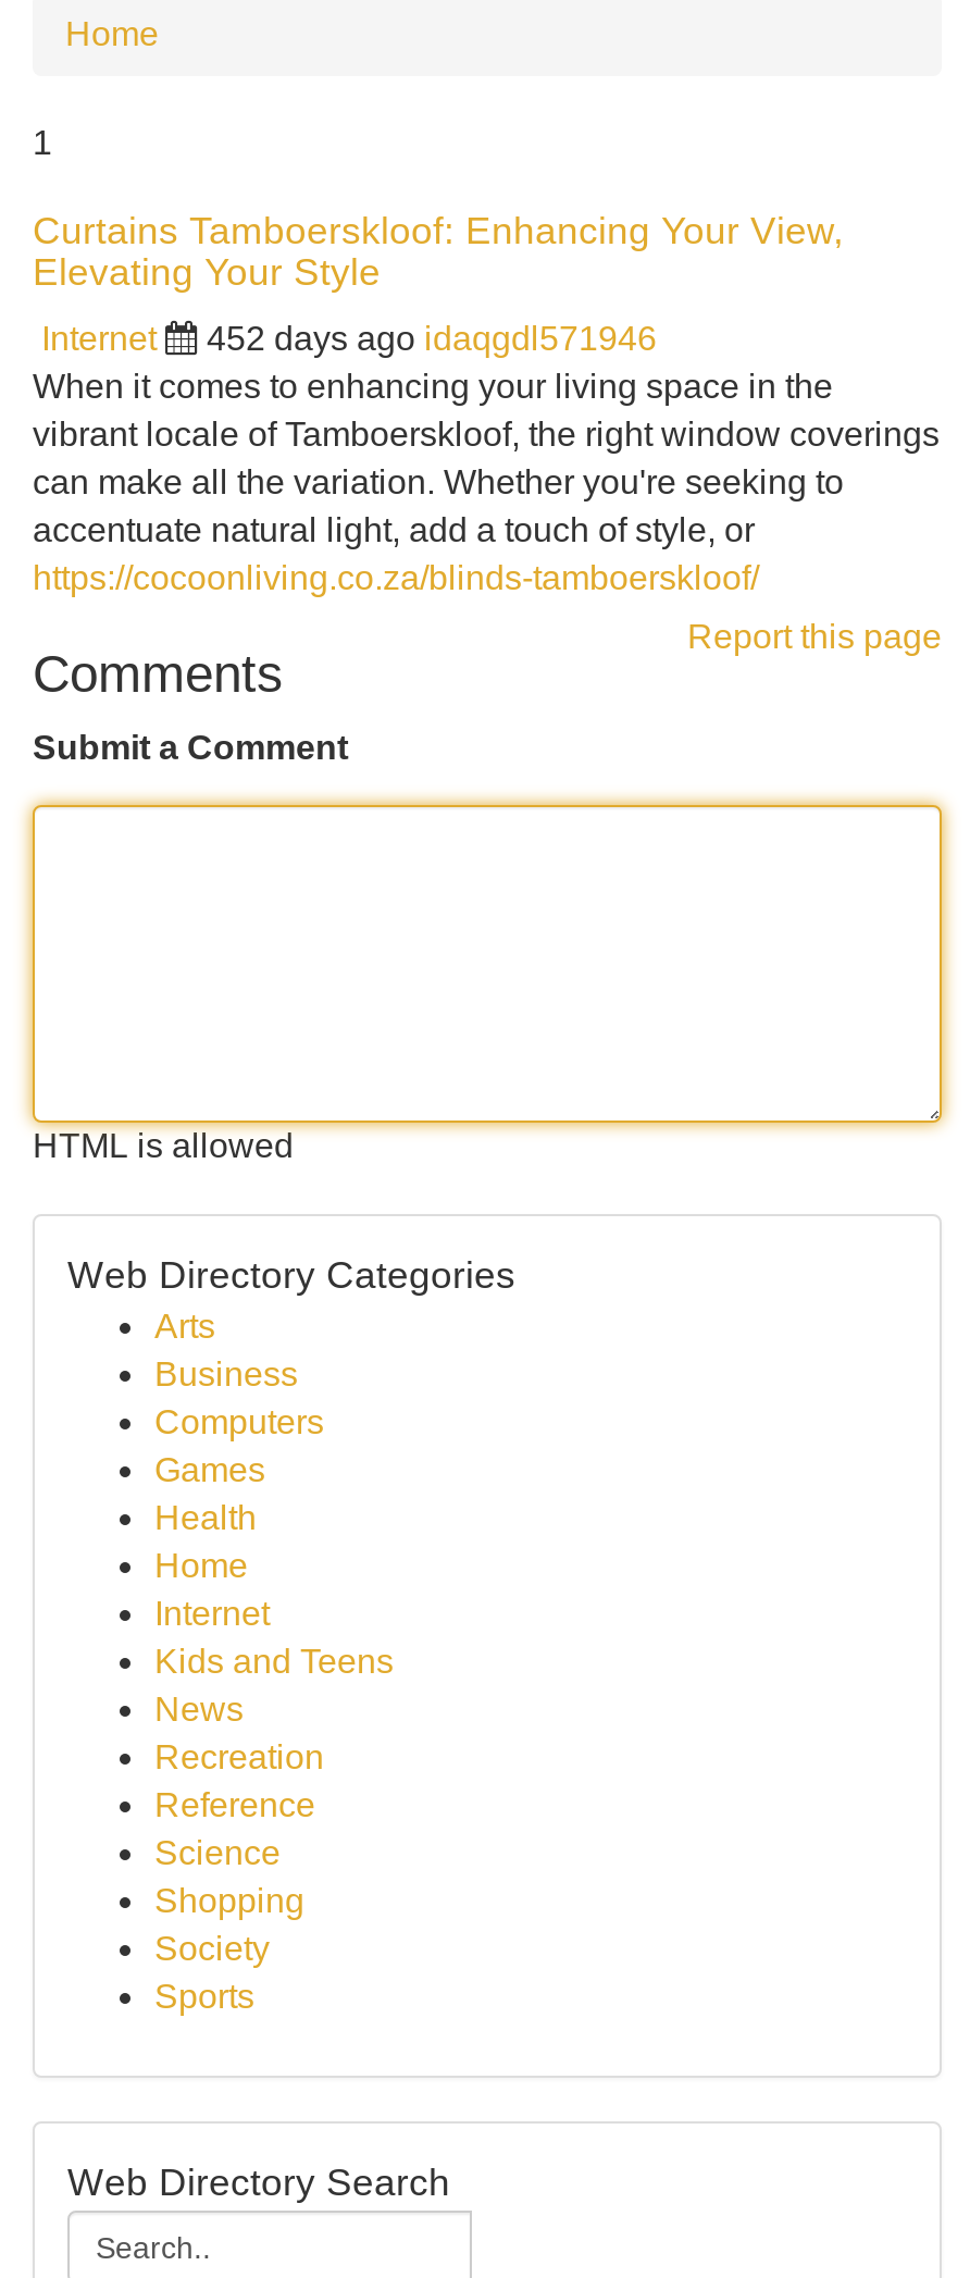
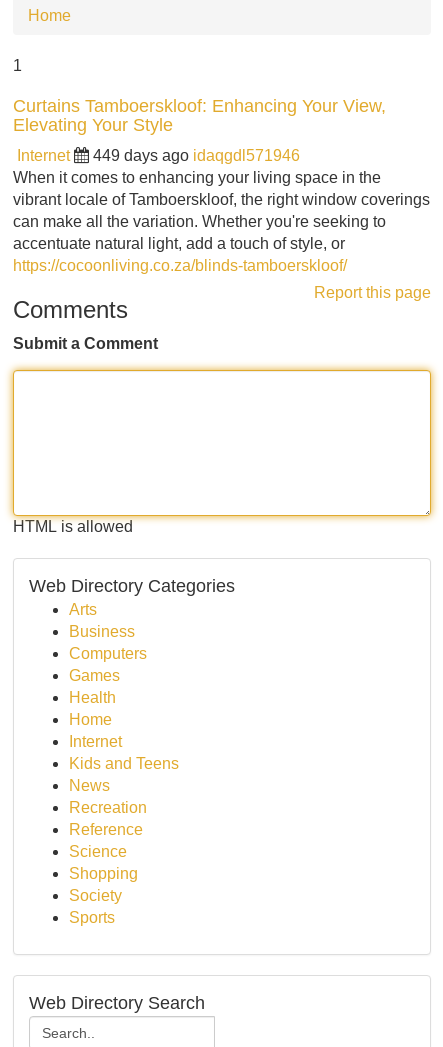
[207,320,657,357] 452 days ago idaqgdl571946 -> [93,147,300,164] 449 days ago idaqgdl571946

